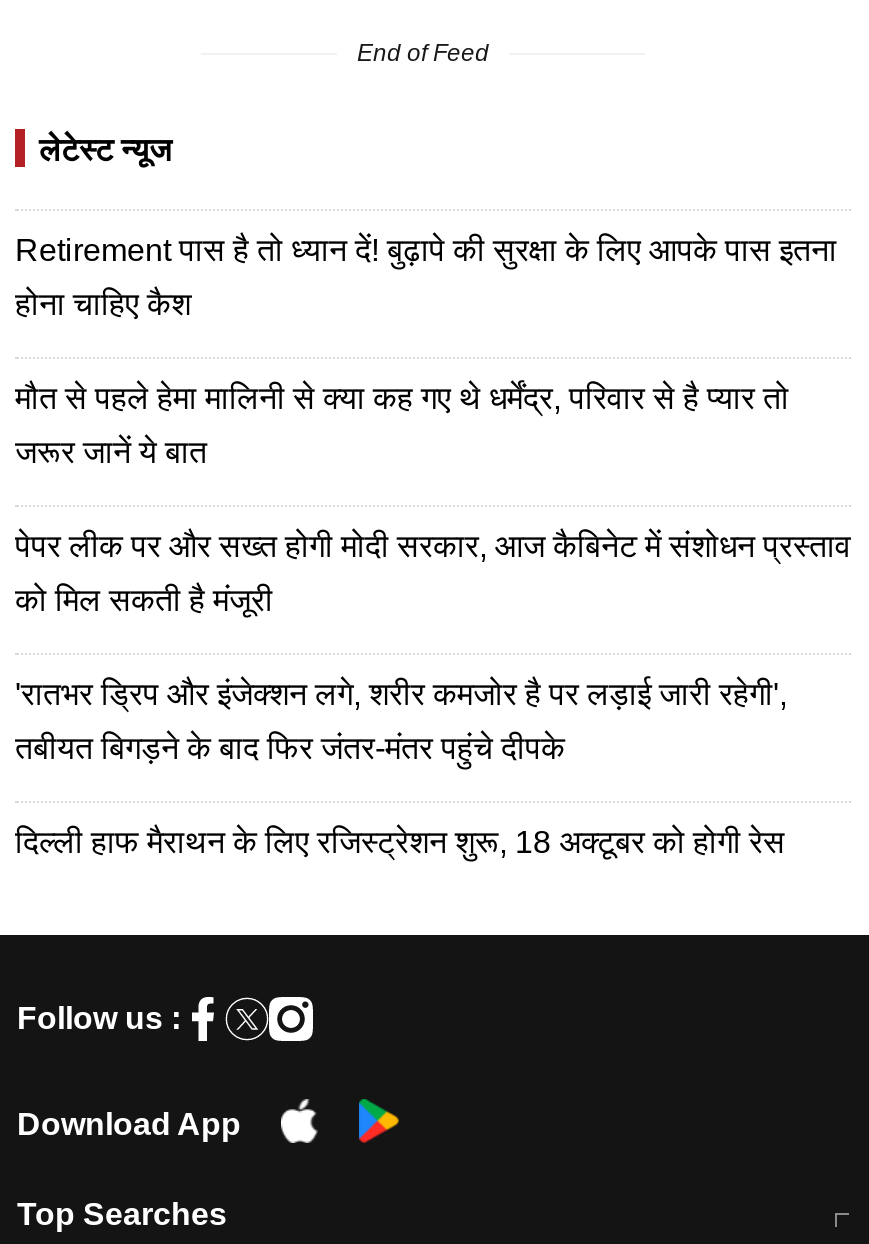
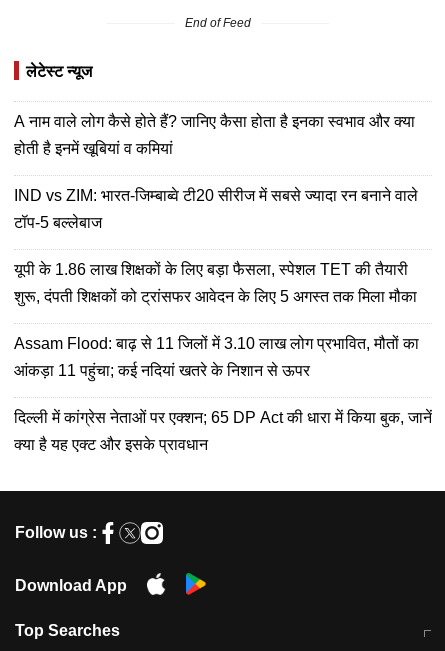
[15,234,851,860] Retirement पास है तो ध्यान दें! बुढ़ापे की सुरक्षा के लिए आपके पास इतना | होना चाहिए कैश | मौत से पहले हेमा मालिनी से क्या कह गए थे धर्मेंद्र, परिवार से है प्यार तो | जरूर जानें ये बात | पेपर लीक पर और सख्त होगी मोदी सरकार, आज कैबिनेट में संशोधन प्रस्ताव | को मिल सकती है मंजूरी | 'रातभर ड्रिप और इंजेक्शन लगे, शरीर कमजोर है पर लड़ाई जारी रहेगी', | तबीयत बिगड़ने के बाद फिर जंतर-मंतर पहुंचे दीपके | दिल्ली हाफ मैराथन के लिए रजिस्ट्रेशन शुरू, 18 अक्टूबर को होगी रेस -> [14,113,432,453] A नाम वाले लोग कैसे होते हैं? जानिए कैसा होता है इनका स्वभाव और क्या | होती है इनमें खूबियां व कमियां | IND vs ZIM: भारत-जिम्बाब्वे टी20 सीरीज में सबसे ज्यादा रन बनाने वाले | टॉप-5 बल्लेबाज | यूपी के 1.86 लाख शिक्षकों के लिए बड़ा फैसला, स्पेशल TET की तैयारी | शुरू, दंपती शिक्षकों को ट्रांसफर आवेदन के लिए 5 अगस्त तक मिला मौका | Assam Flood: बाढ़ से 11 जिलों में 3.10 लाख लोग प्रभावित, मौतों का | आंकड़ा 11 पहुंचा; कई नदियां खतरे के निशान से ऊपर | दिल्ली में कांग्रेस नेताओं पर एक्शन; 65 DP Act की धारा में किया बुक, जानें | क्या है यह एक्ट और इसके प्रावधान

